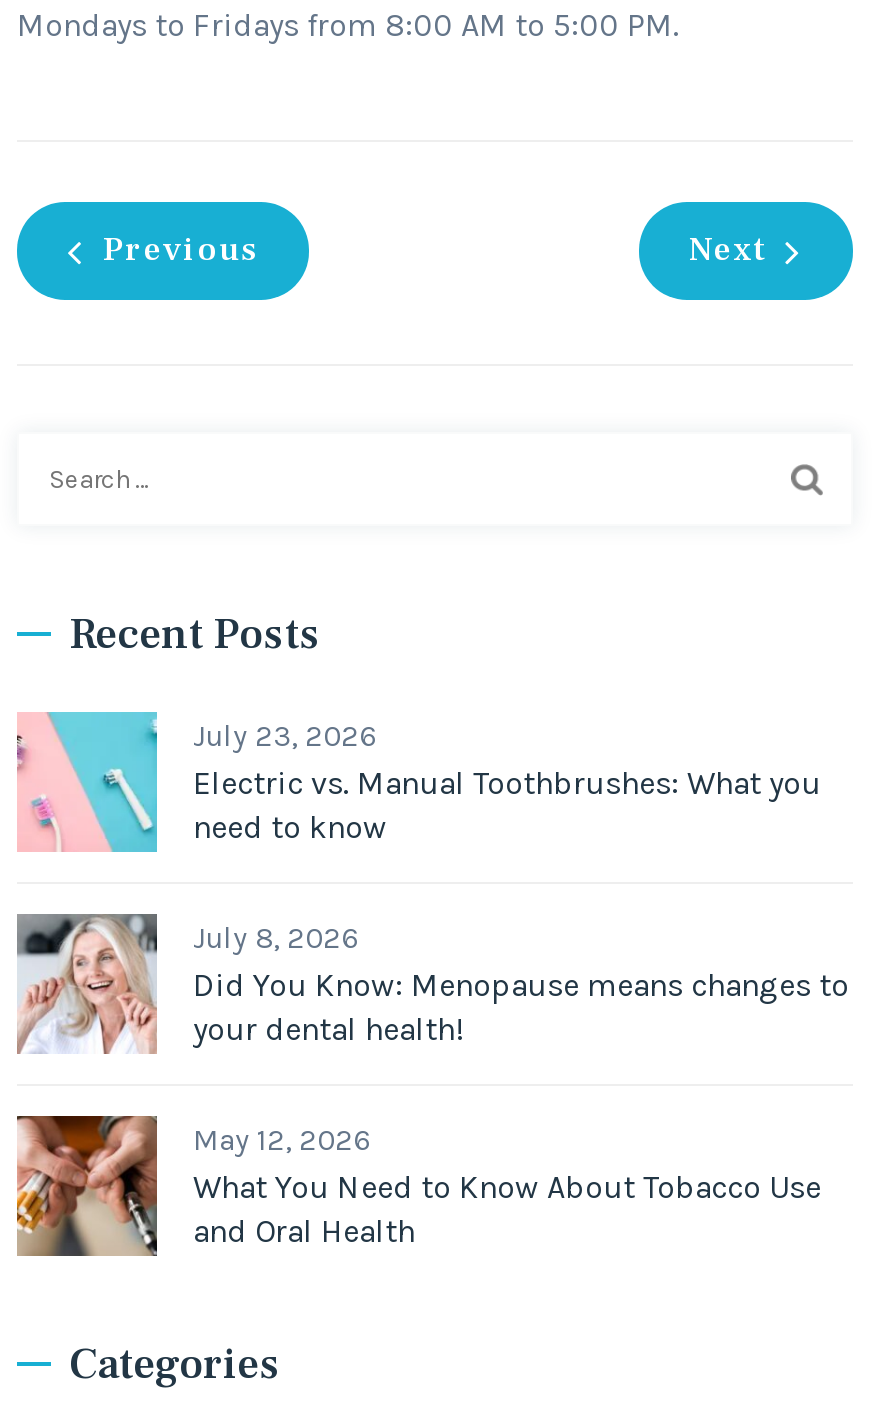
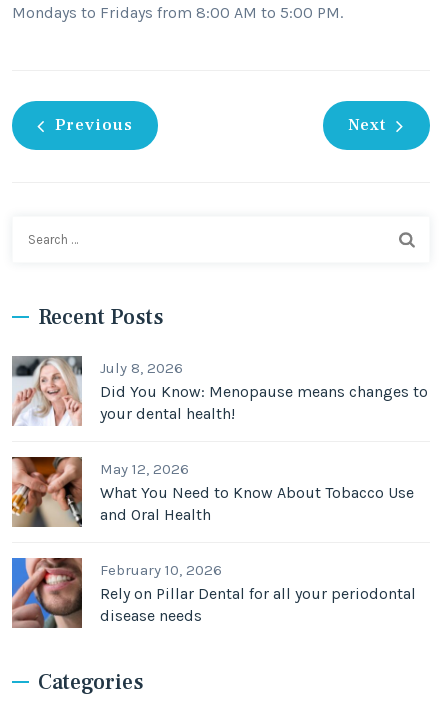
[17,710,821,854] [image] | July 23, 2026 | Electric vs. Manual Toothbrushes: What you | need to know -> none
moved [15,912,849,1249] -> [11,355,428,524]: [image] | July 8, 2026 | Did You Know: Menopause means changes to | your dental health! | May 12, 2026 | What You Need to Know About Tobacco Use | and Oral Health
none -> [11,557,416,629] [image] | February 10, 2026 | Rely on Pillar Dental for all your periodontal | disease needs

